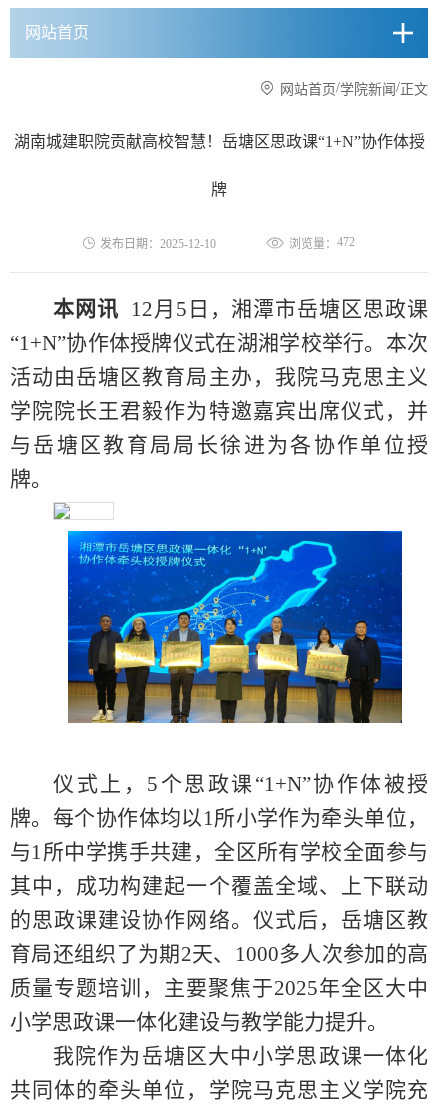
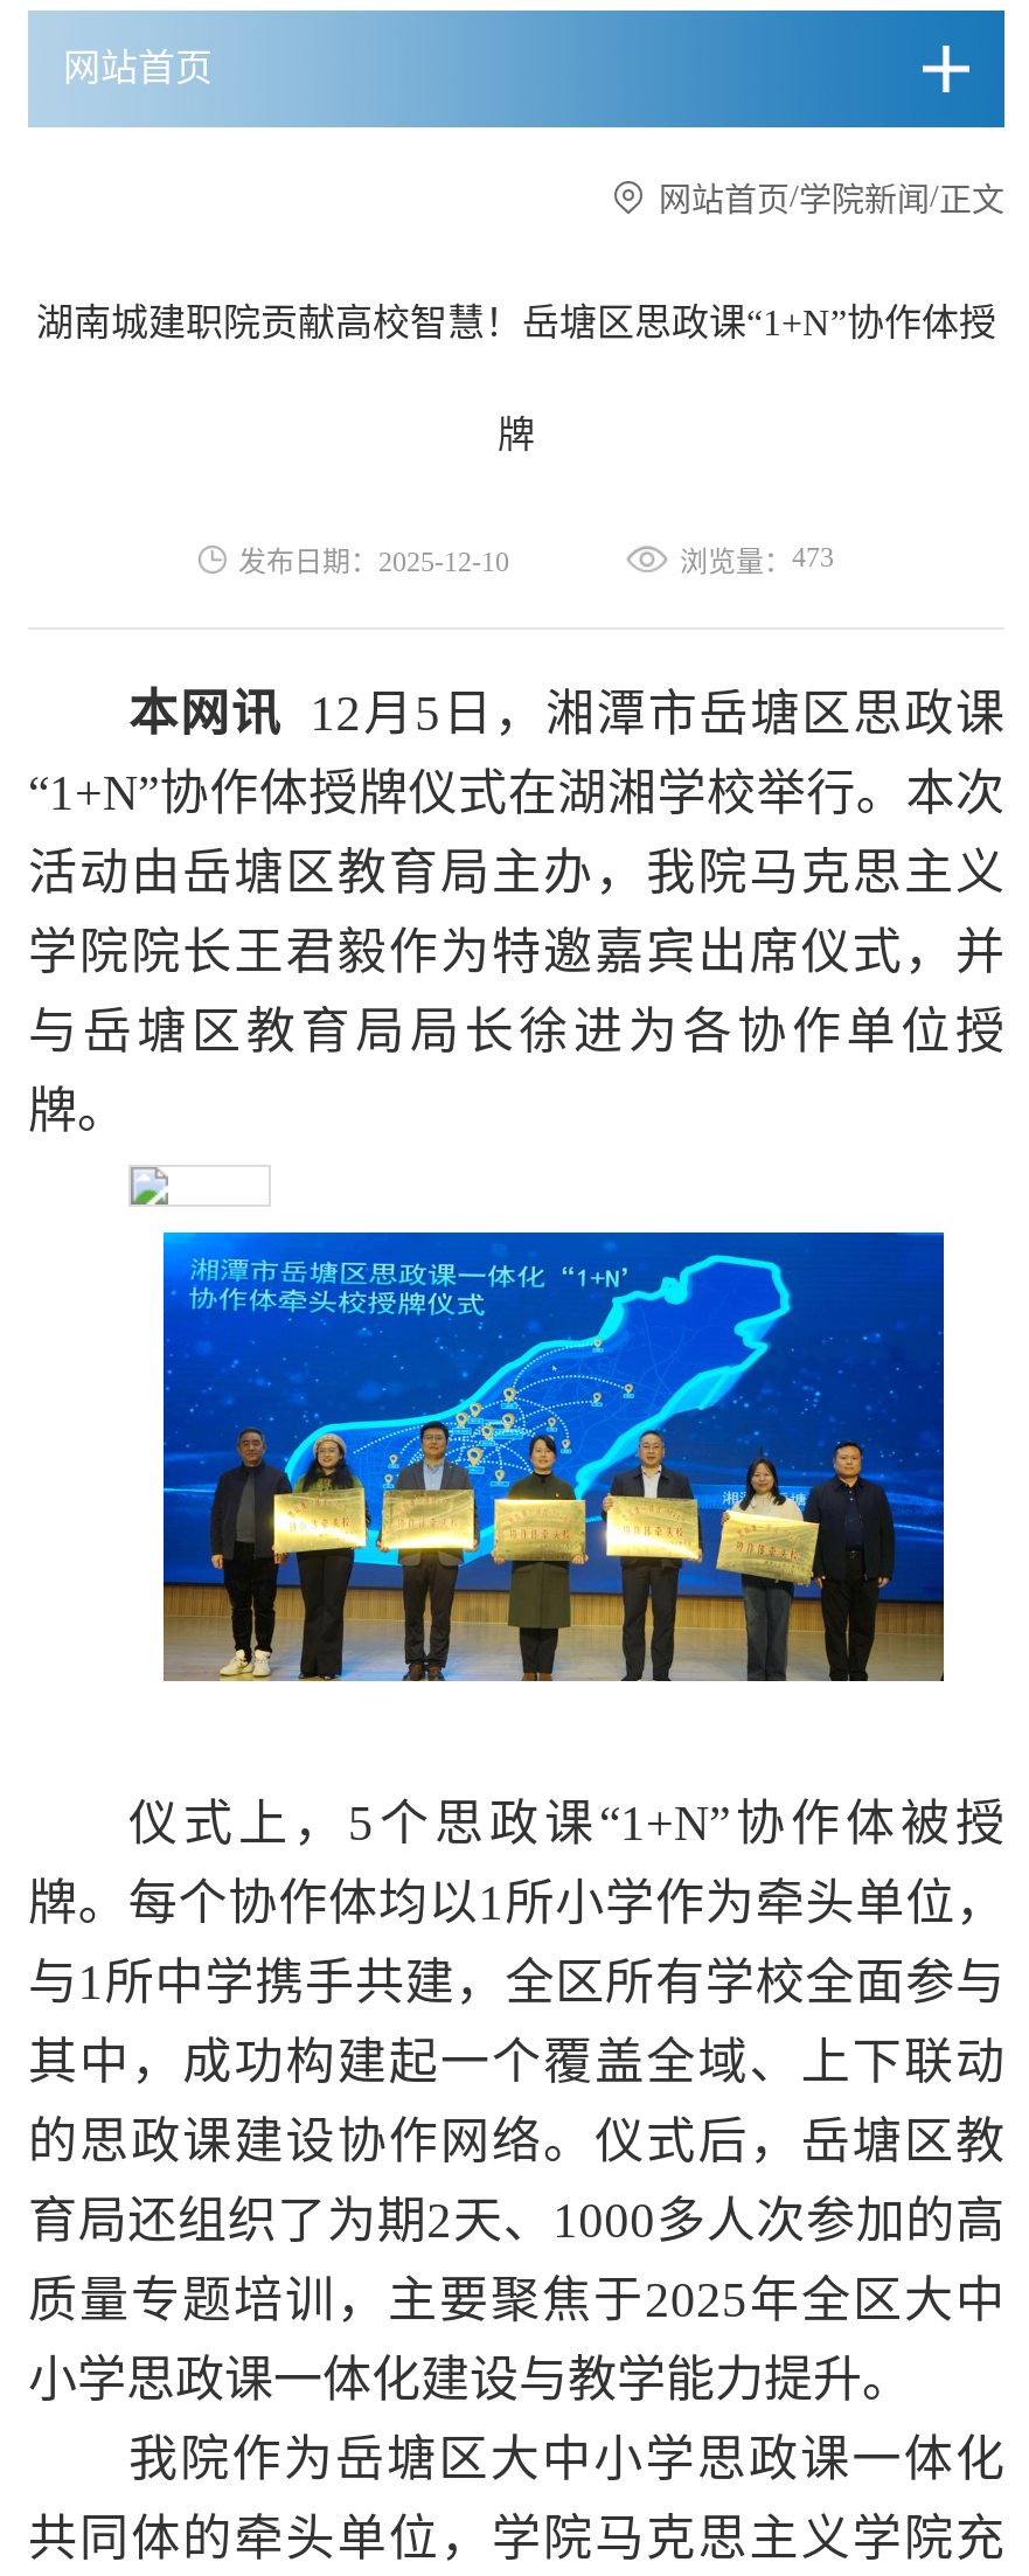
[289,235,355,251] 浏览量：472 -> [680,542,834,578] 浏览量：473

